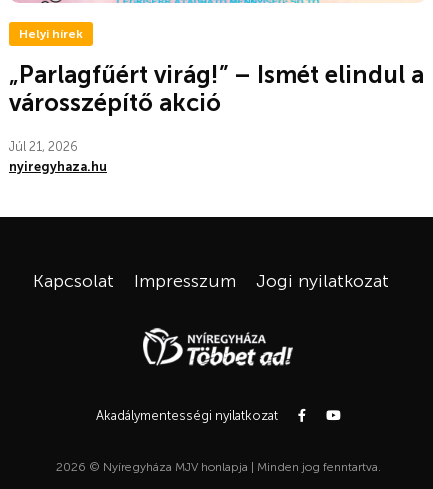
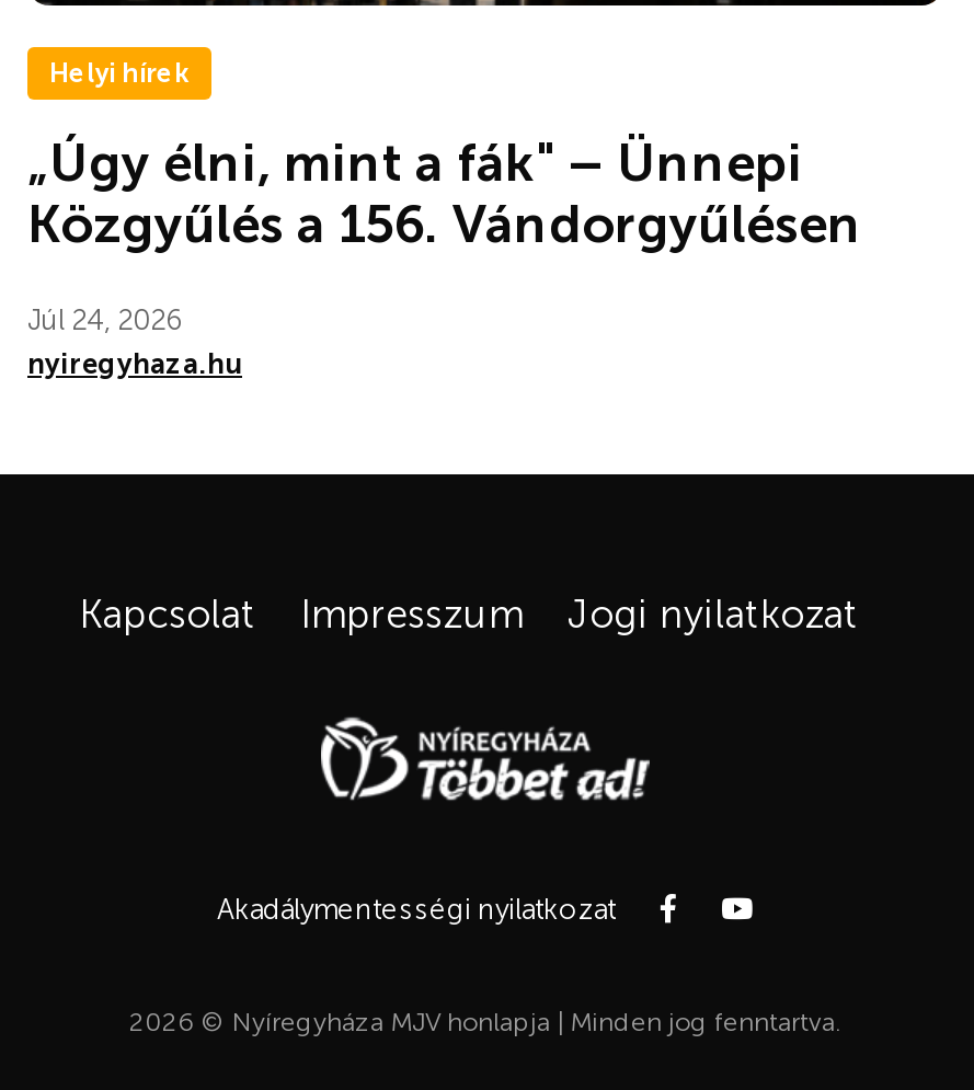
[9,60,424,117] „Parlagfűért virág!” – Ismét elindul a | városszépítő akció -> [27,131,862,256] „Úgy élni, mint a fák" – Ünnepi | Közgyűlés a 156. Vándorgyűlésen
[9,139,78,154] Júl 21, 2026 -> [27,304,183,337] Júl 24, 2026

